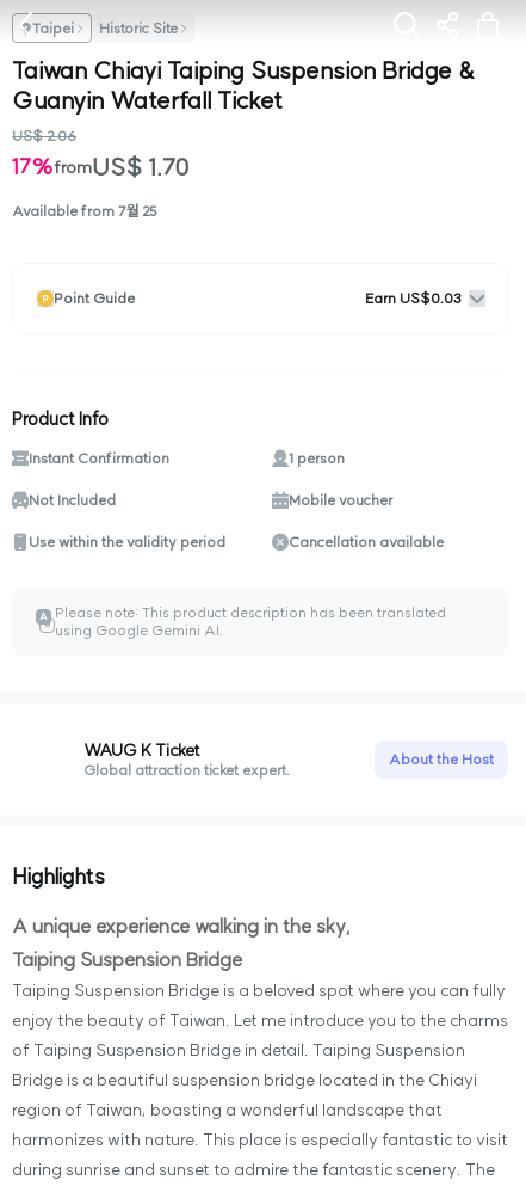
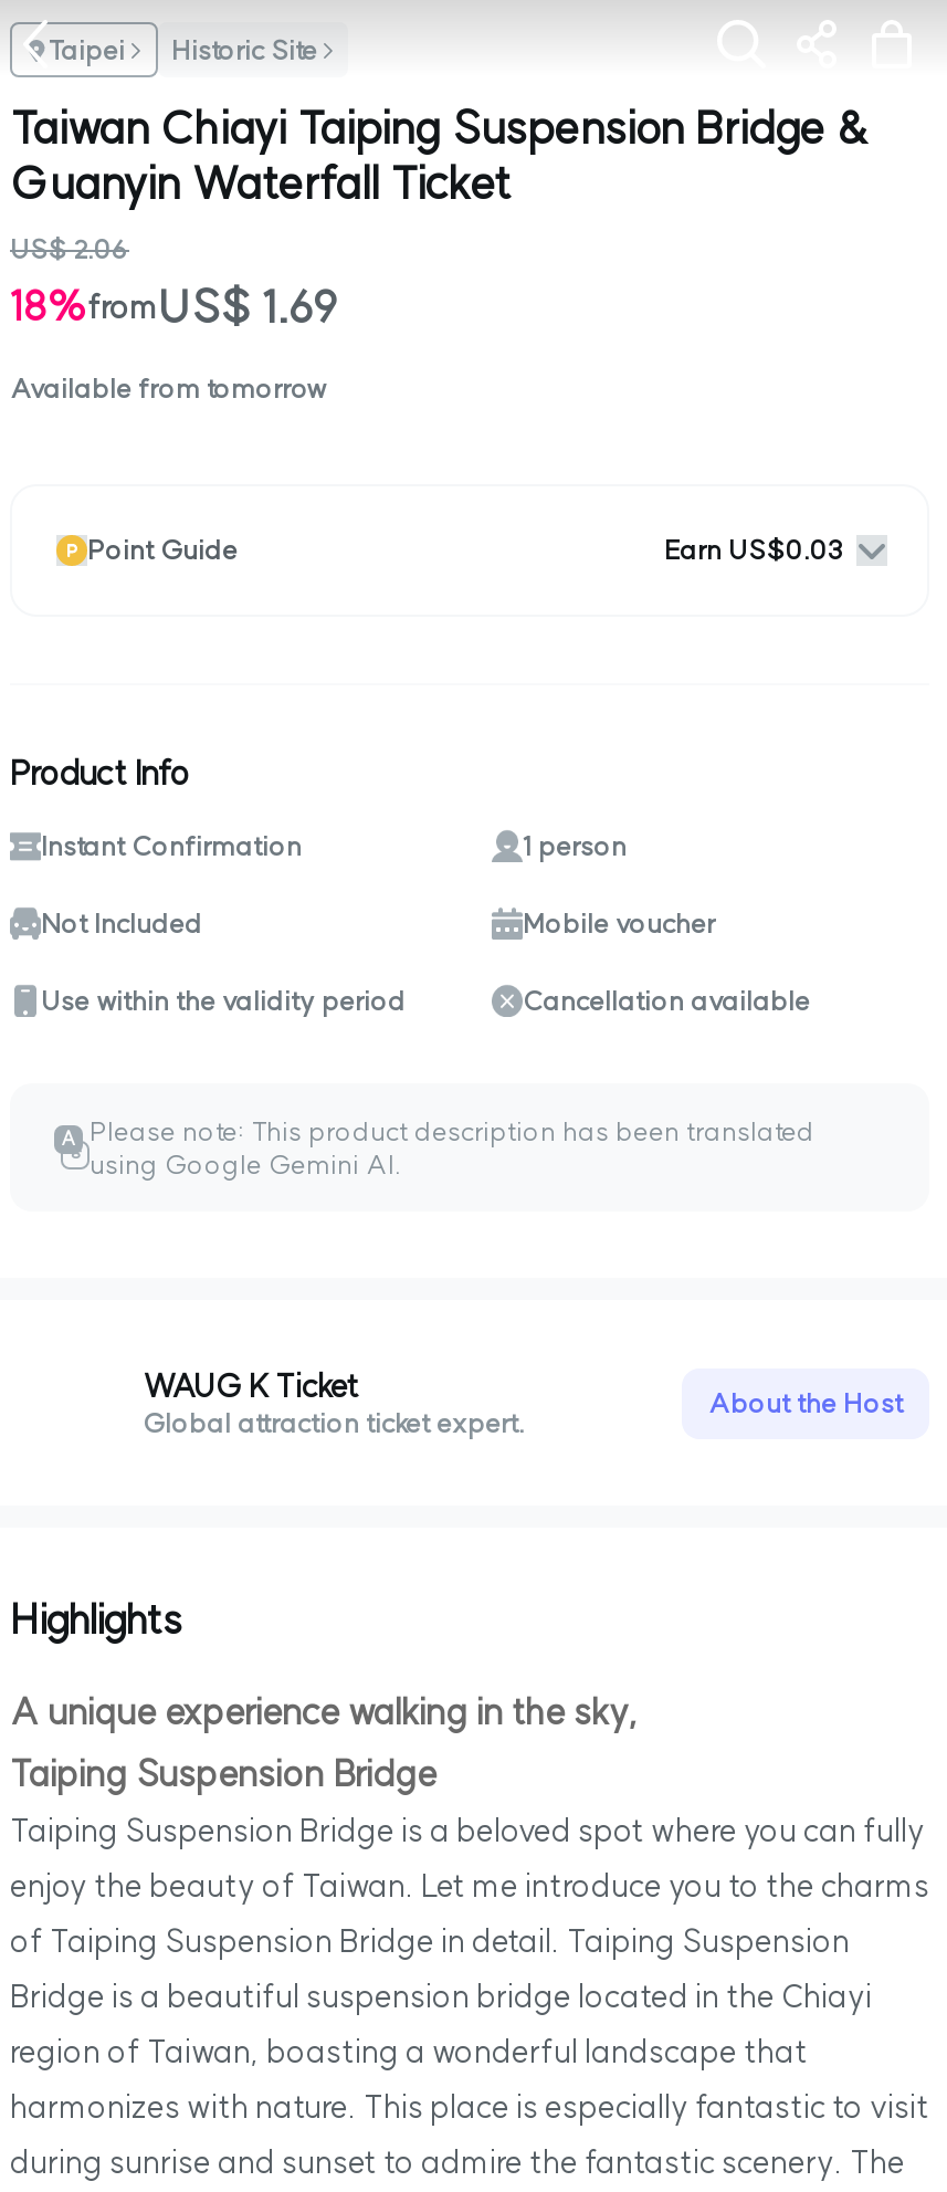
[12,153,54,180] 17% -> [10,281,87,332] 18%
[92,152,188,182] US$ 1.70 -> [158,279,337,334] US$ 1.69
[12,201,157,219] Available from 7월 25 -> [10,370,326,403] Available from tomorrow

